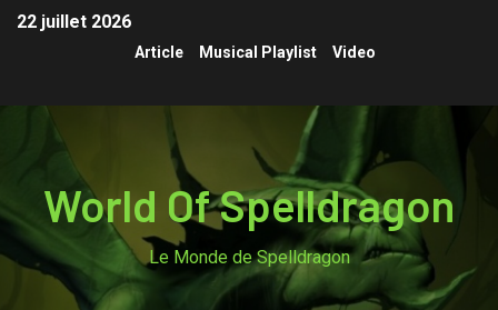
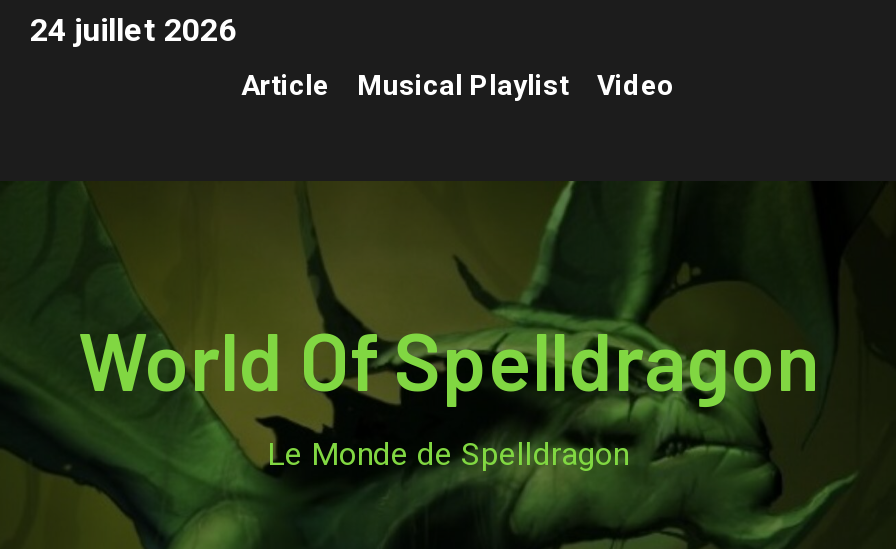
[17,11,131,33] 22 juillet 2026 -> [30,12,236,50] 24 juillet 2026

